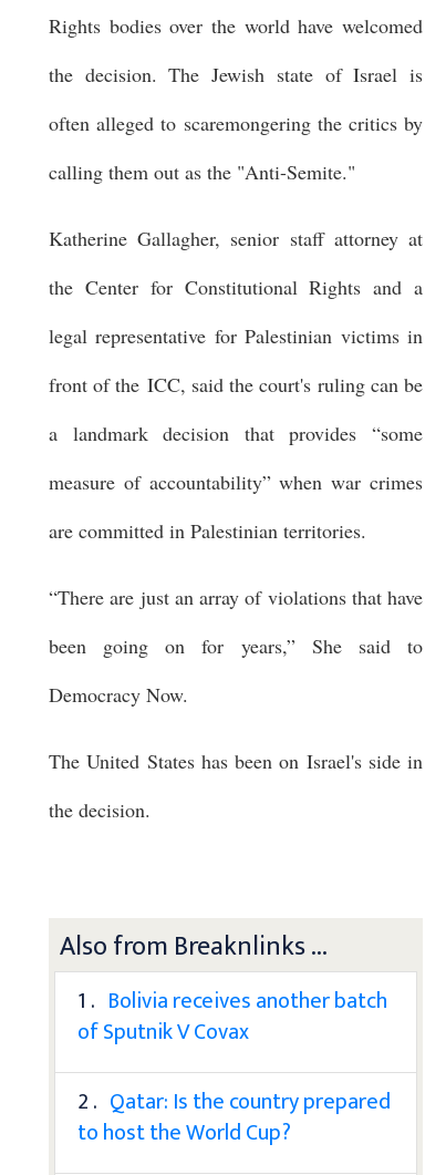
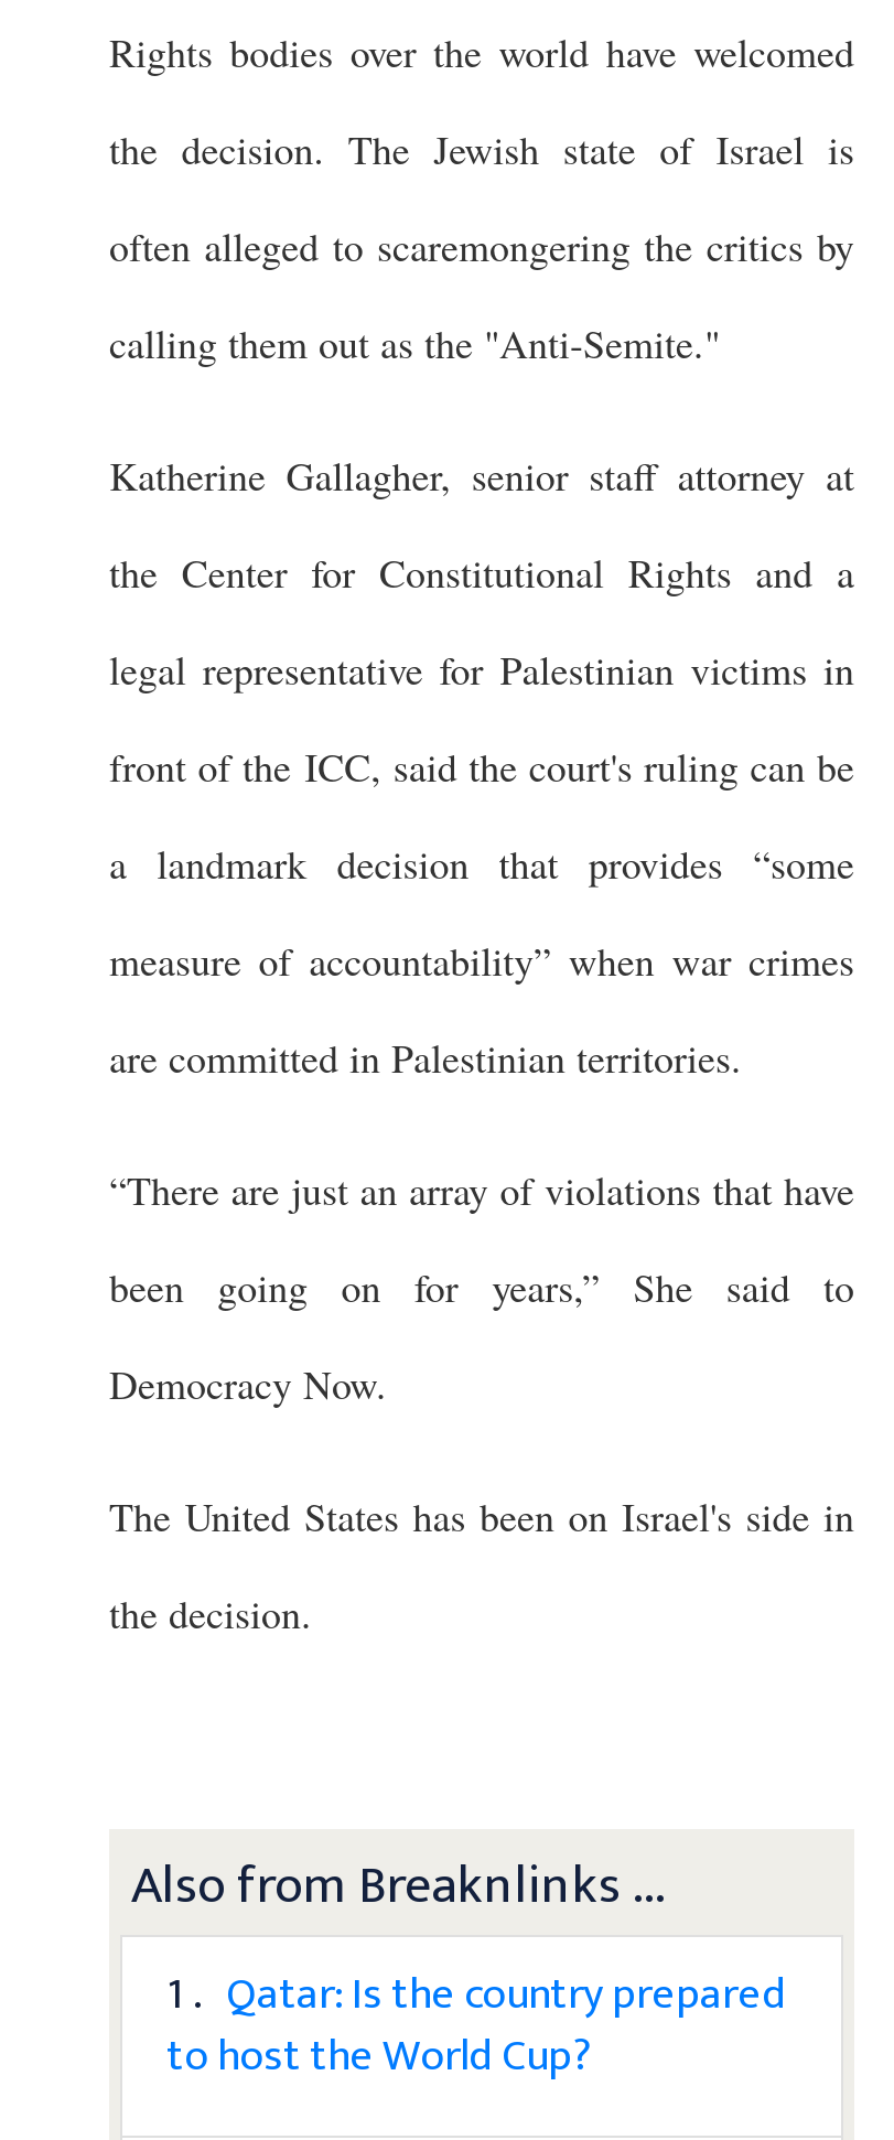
[77,982,391,1120] 1 . Bolivia receives another batch | of Sputnik V Covax | 2 . Qatar: Is the country prepared -> [166,1956,786,2031] 1 . Qatar: Is the country prepared

